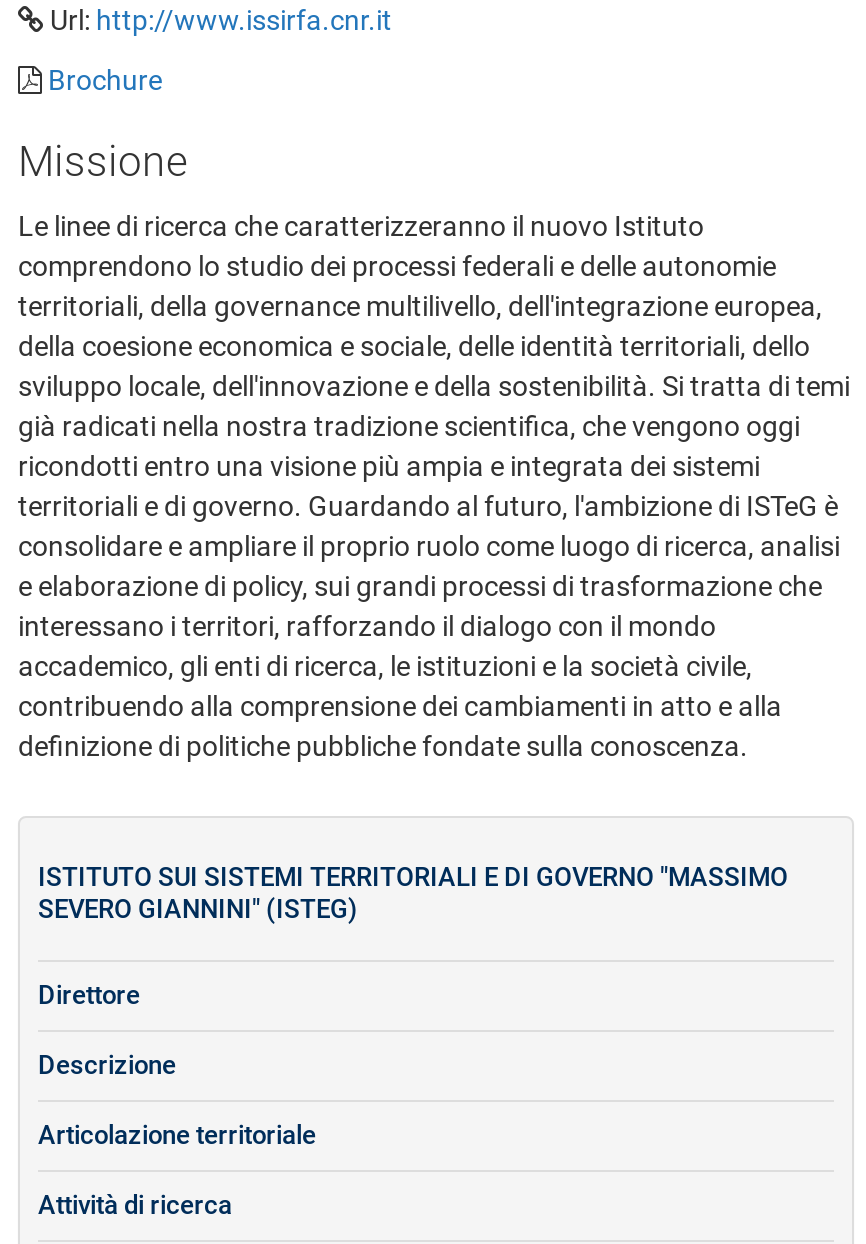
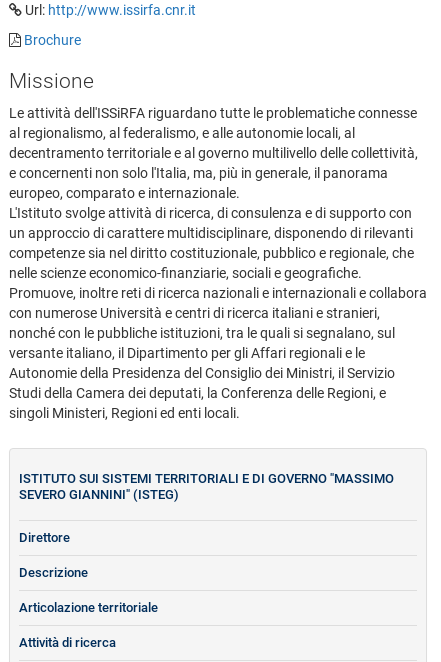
[18,211,850,763] Le linee di ricerca che caratterizzeranno il nuovo Istituto | comprendono lo studio dei processi federali e delle autonomie | territoriali, della governance multilivello, dell'integrazione europea, | della coesione economica e sociale, delle identità territoriali, dello | sviluppo locale, dell'innovazione e della sostenibilità. Si tratta di temi | già radicati nella nostra tradizione scientifica, che vengono oggi | ricondotti entro una visione più ampia e integrata dei sistemi | territoriali e di governo. Guardando al futuro, l'ambizione di ISTeG è | consolidare e ampliare il proprio ruolo come luogo di ricerca, analisi | e elaborazione di policy, sui grandi processi di trasformazione che | interessano i territori, rafforzando il dialogo con il mondo | accademico, gli enti di ricerca, le istituzioni e la società civile, | contribuendo alla comprensione dei cambiamenti in atto e alla | definizione di politiche pubbliche fondate sulla conoscenza. -> [9,105,427,421] Le attività dell'ISSiRFA riguardano tutte le problematiche connesse | al regionalismo, al federalismo, e alle autonomie locali, al | decentramento territoriale e al governo multilivello delle collettività, | e concernenti non solo l'Italia, ma, più in generale, il panorama | europeo, comparato e internazionale. | L'Istituto svolge attività di ricerca, di consulenza e di supporto con | un approccio di carattere multidisciplinare, disponendo di rilevanti | competenze sia nel diritto costituzionale, pubblico e regionale, che | nelle scienze economico-finanziarie, sociali e geografiche. | Promuove, inoltre reti di ricerca nazionali e internazionali e collabora | con numerose Università e centri di ricerca italiani e stranieri, | nonché con le pubbliche istituzioni, tra le quali si segnalano, sul | versante italiano, il Dipartimento per gli Affari regionali e le | Autonomie della Presidenza del Consiglio dei Ministri, il Servizio | Studi della Camera dei deputati, la Conferenza delle Regioni, e | singoli Ministeri, Regioni ed enti locali.

